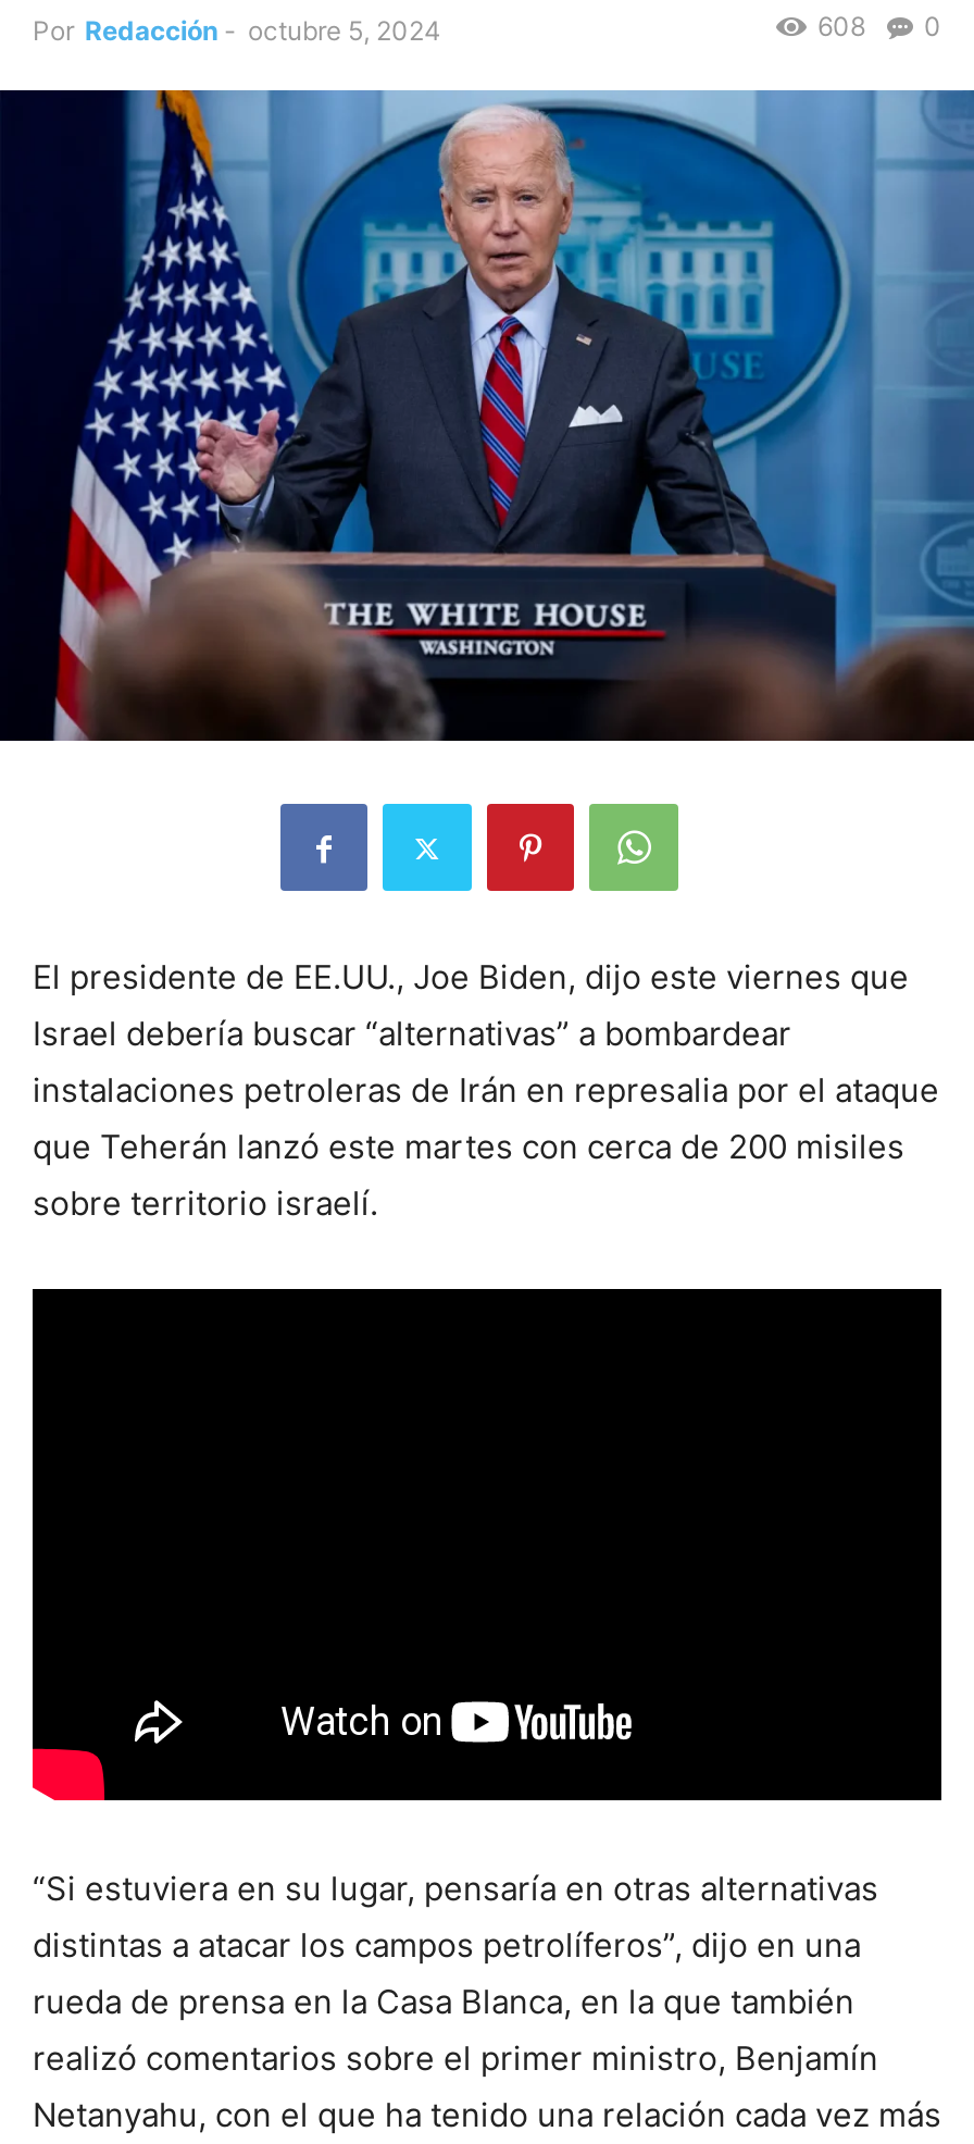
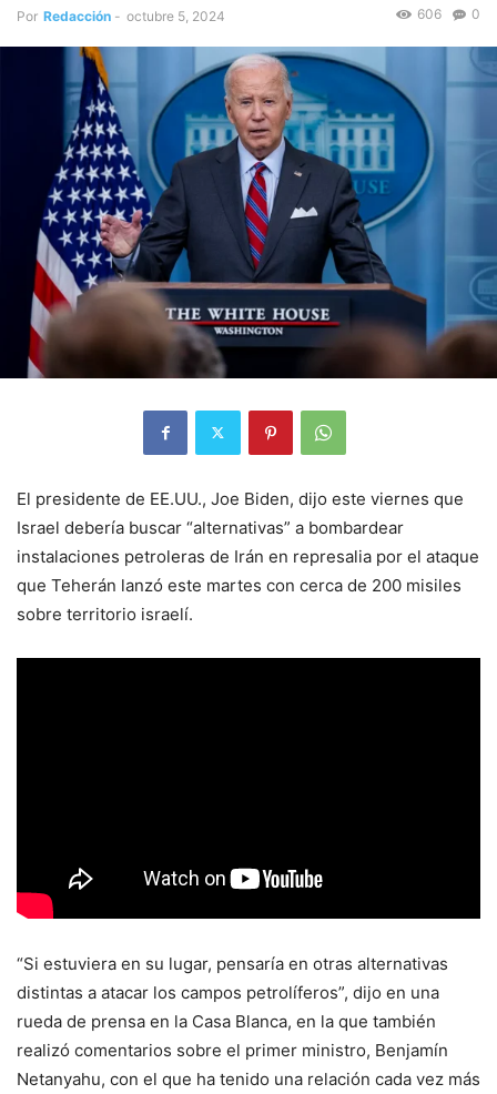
[817,10,941,42] 608 0 -> [417,6,480,22] 606 0

